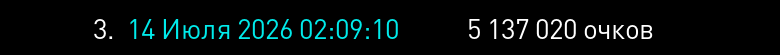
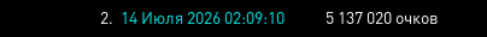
[93,9,655,45] 3. 14 Июля 2026 02:09:10 5 137 020 очков -> [100,6,439,27] 2. 14 Июля 2026 02:09:10 5 137 020 очков

